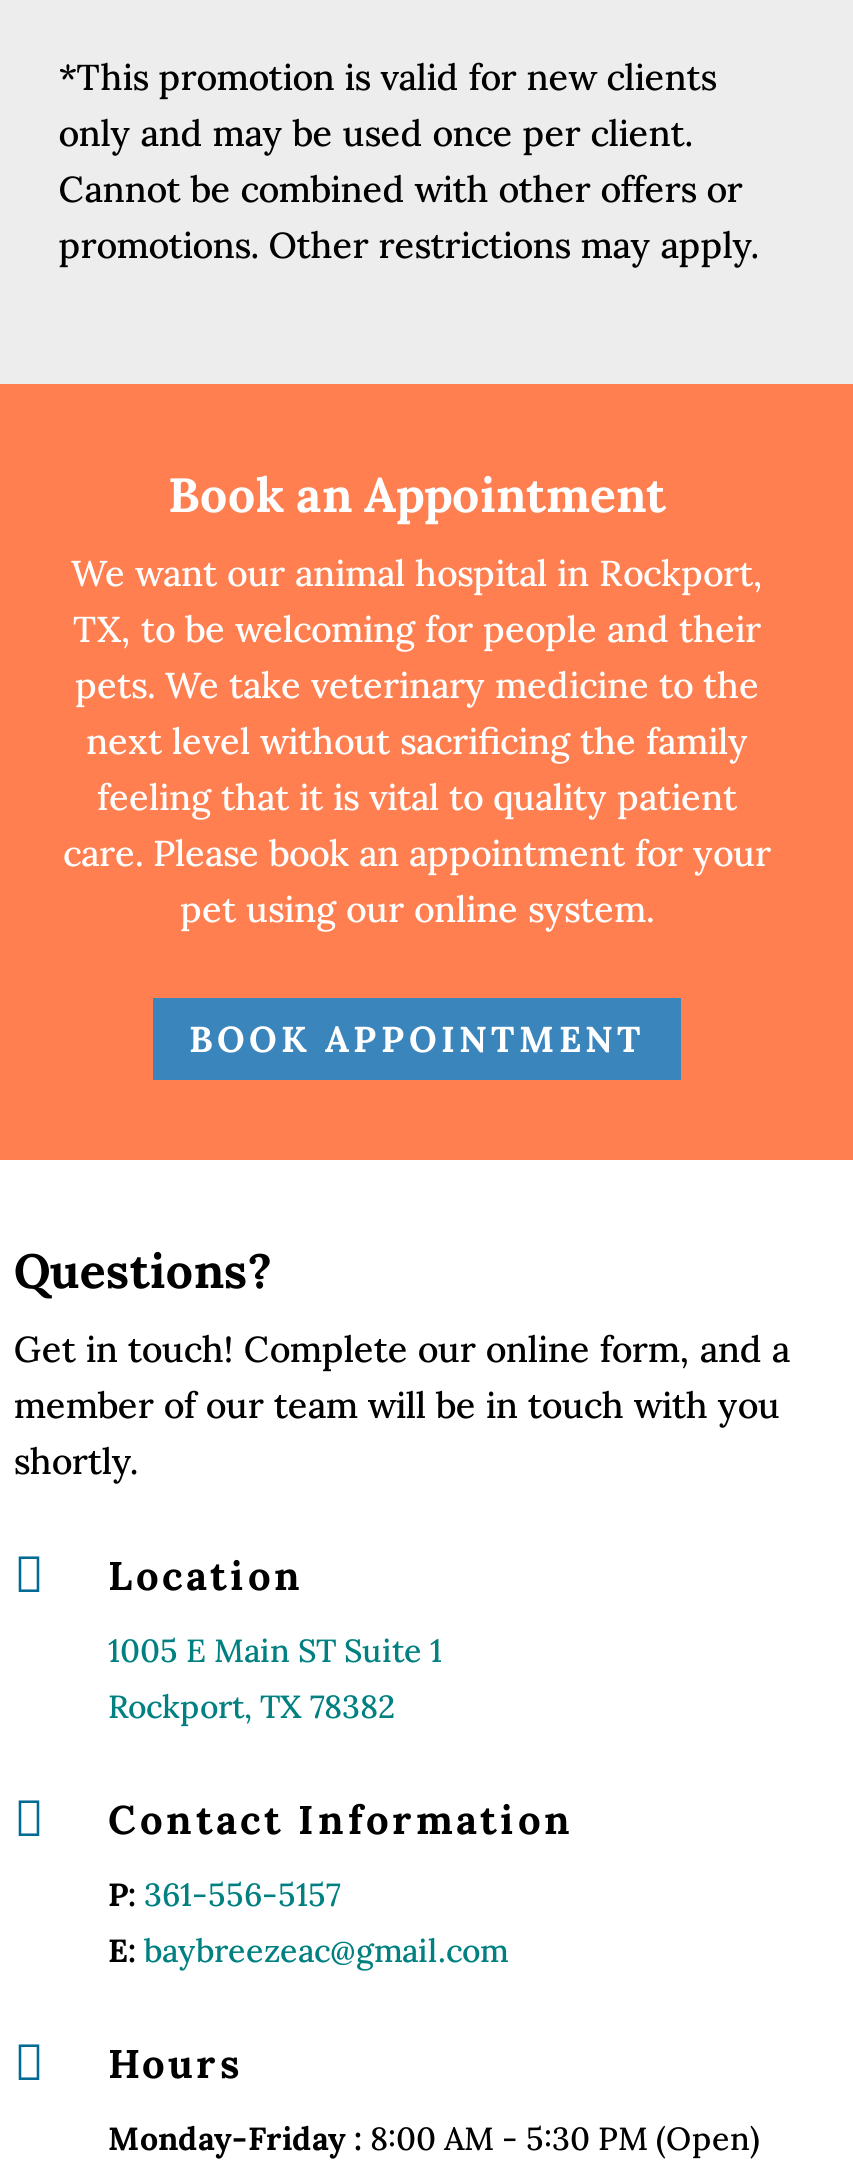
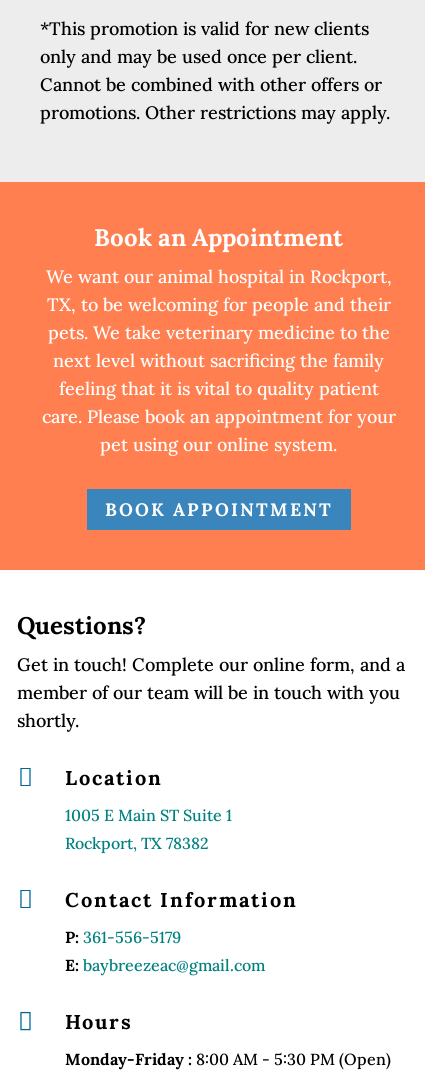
[108,1874,340,1914] P: 361-556-5157 -> [64,927,180,947] P: 361-556-5179

